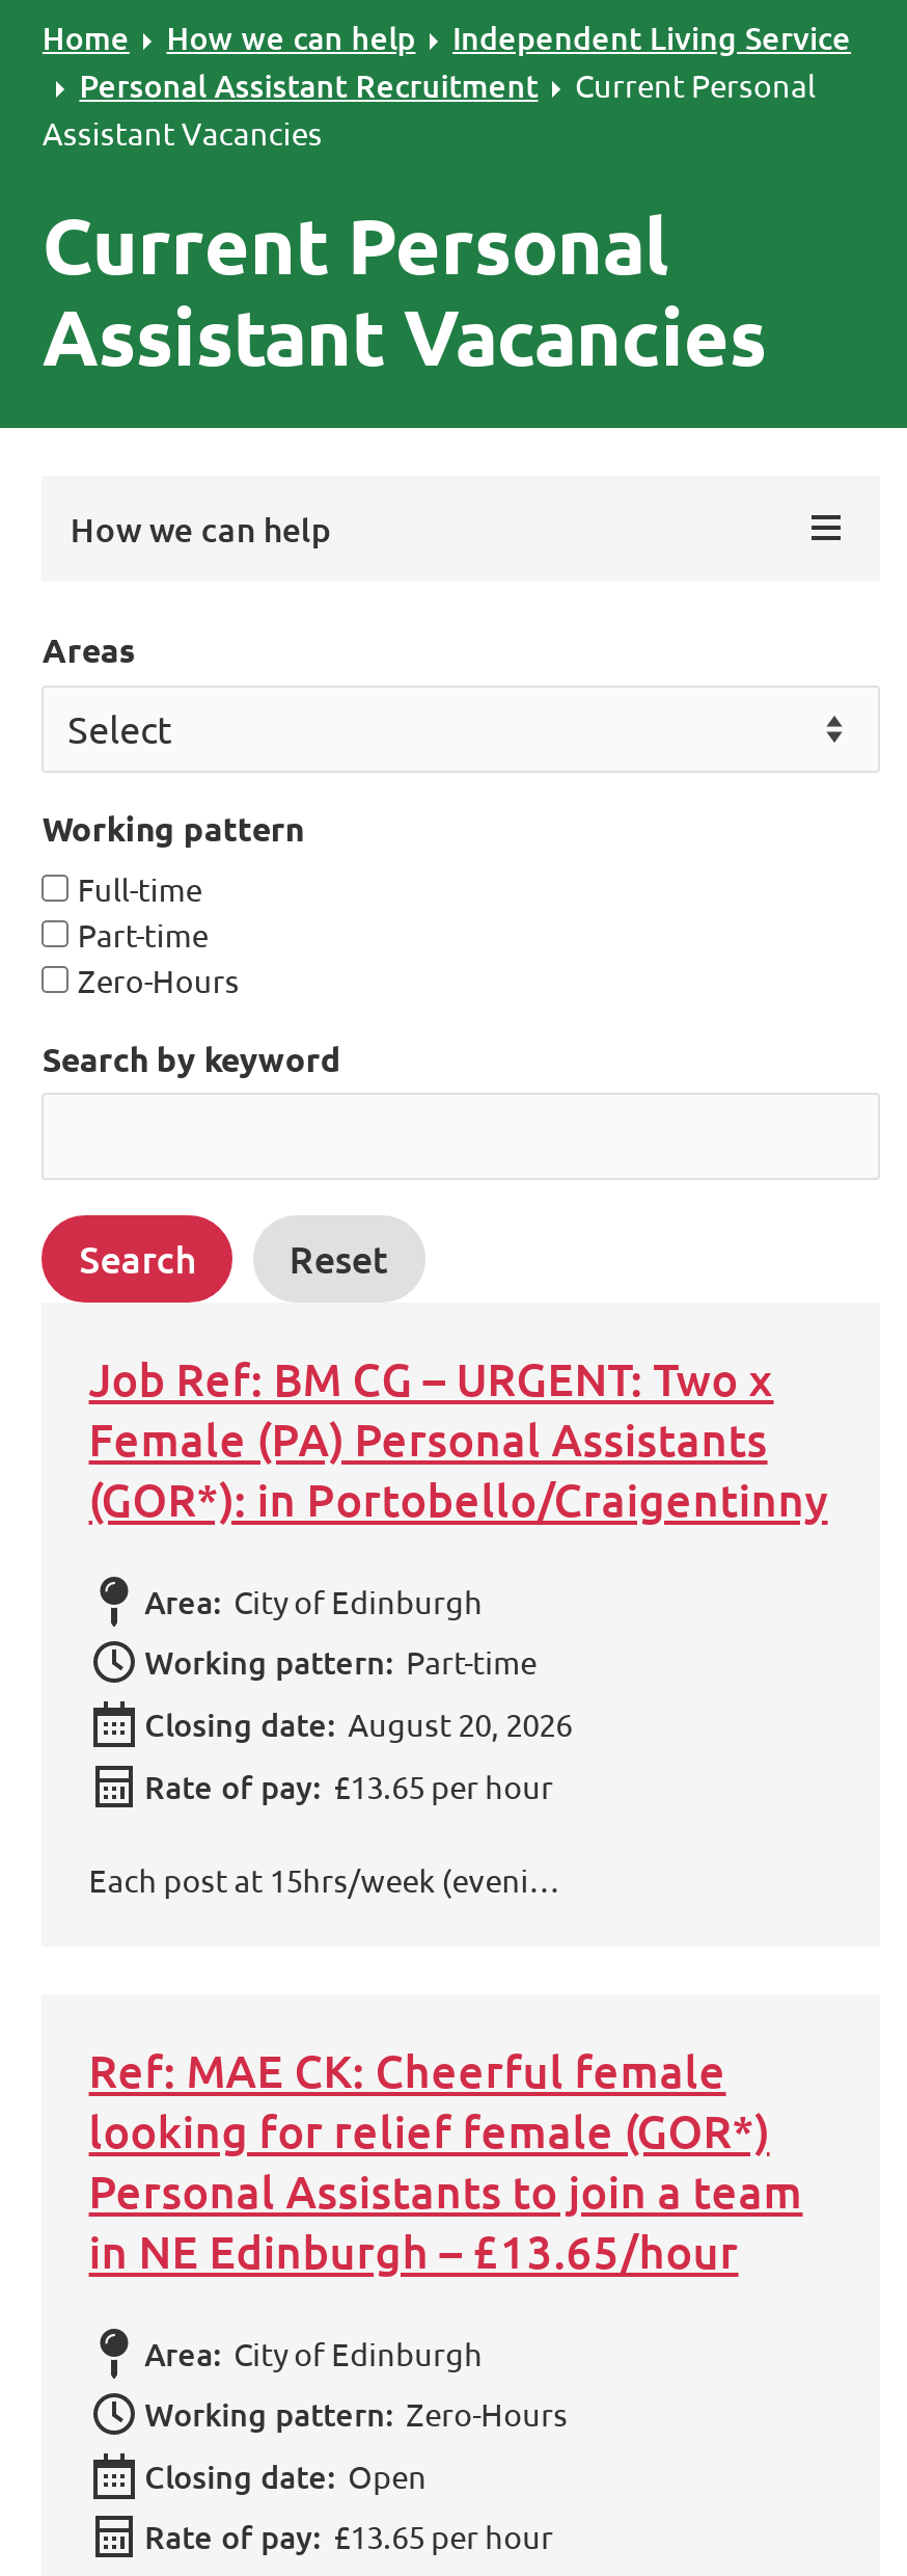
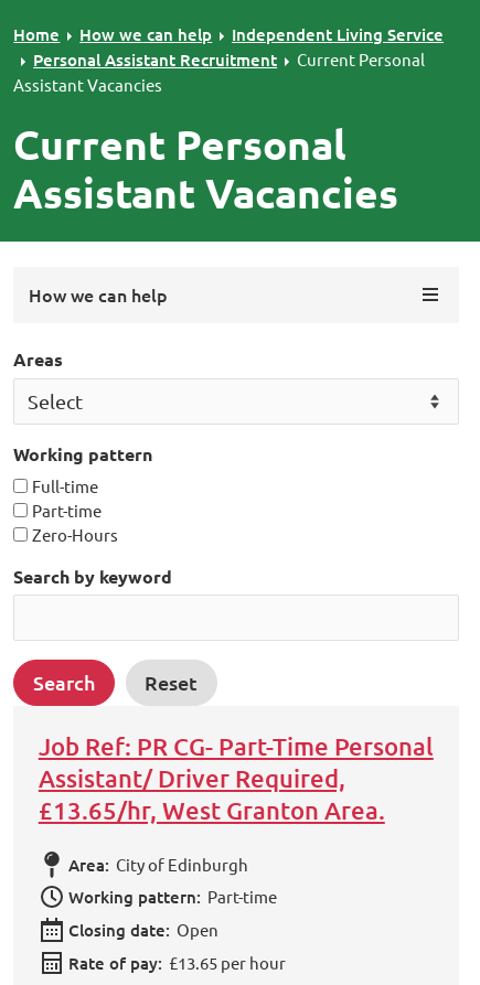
[89,1351,828,1528] Job Ref: BM CG – URGENT: Two x | Female (PA) Personal Assistants | (GOR*): in Portobello/Craigentinny -> [38,732,433,826] Job Ref: PR CG- Part-Time Personal | Assistant/ Driver Required, | £13.65/hr, West Granton Area.
[89,1703,572,1899] Closing date: August 20, 2026 | Rate of pay: £13.65 per hour | Each post at 15hrs/week (eveni… -> none
[89,2042,803,2435] Ref: MAE CK: Cheerful female | looking for relief female (GOR*) | Personal Assistants to join a team | in NE Edinburgh – £13.65/hour | Area: City of Edinburgh | Working pattern: Zero-Hours -> none

